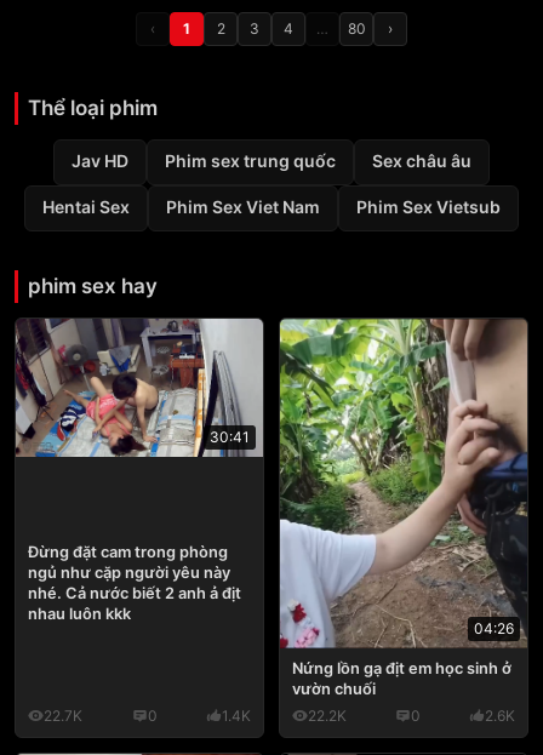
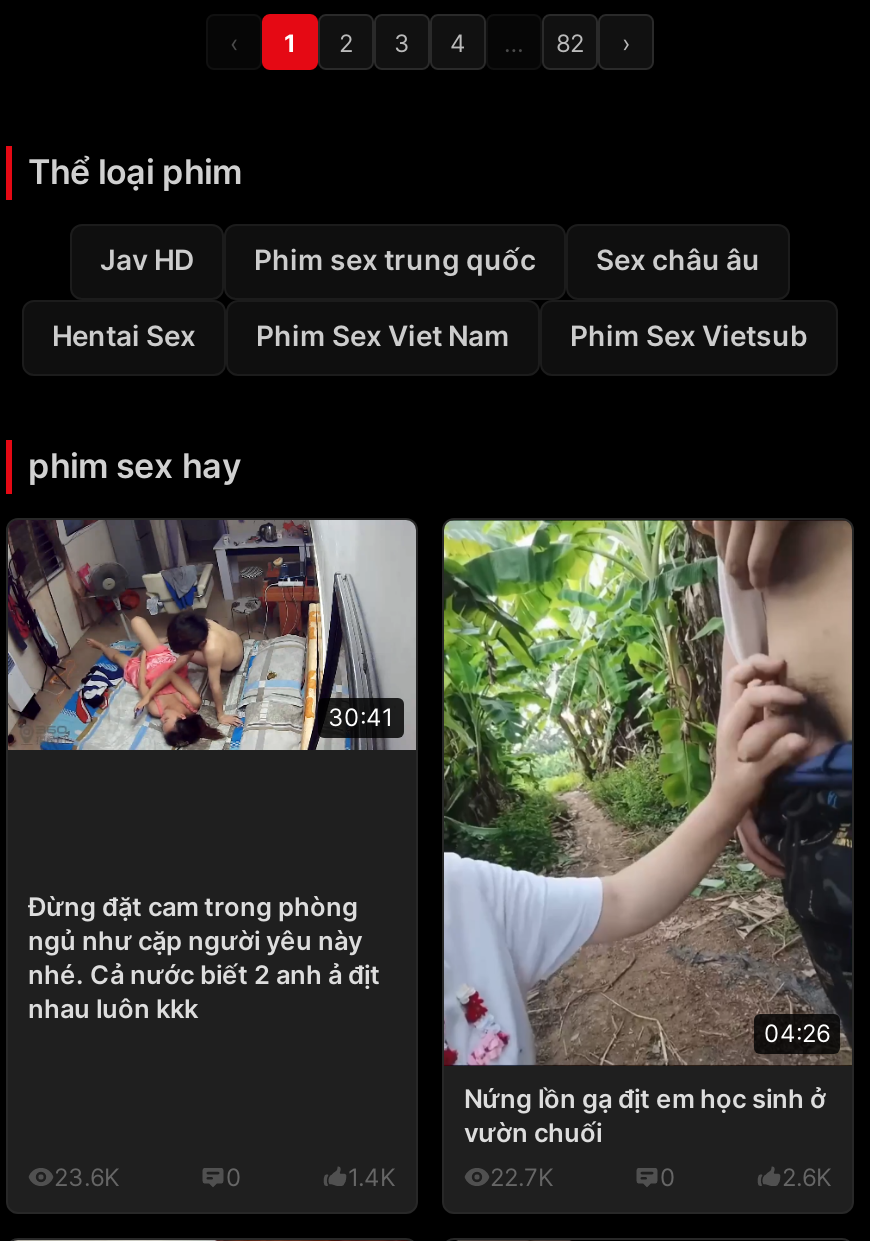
[347,20,365,38] 80 -> [556,27,584,57] 82
[44,707,82,725] 22.7K -> [54,1161,120,1191] 23.6K
[308,707,347,725] 22.2K -> [490,1161,554,1191] 22.7K

